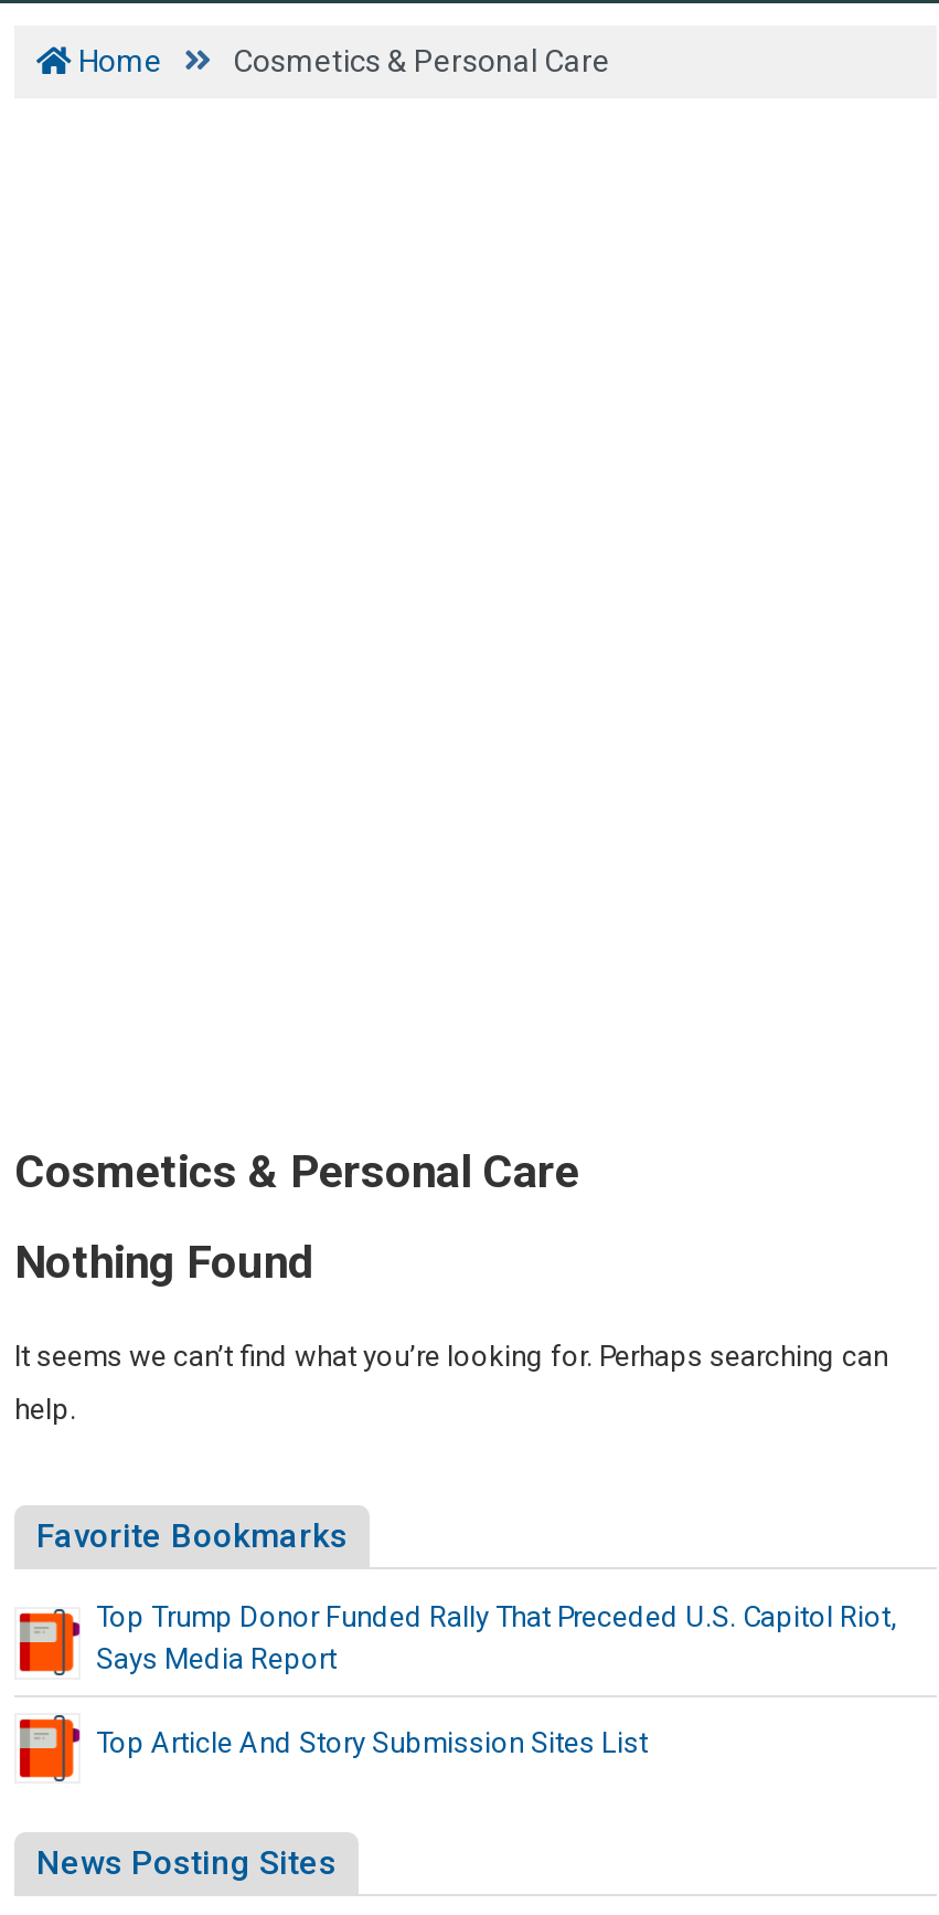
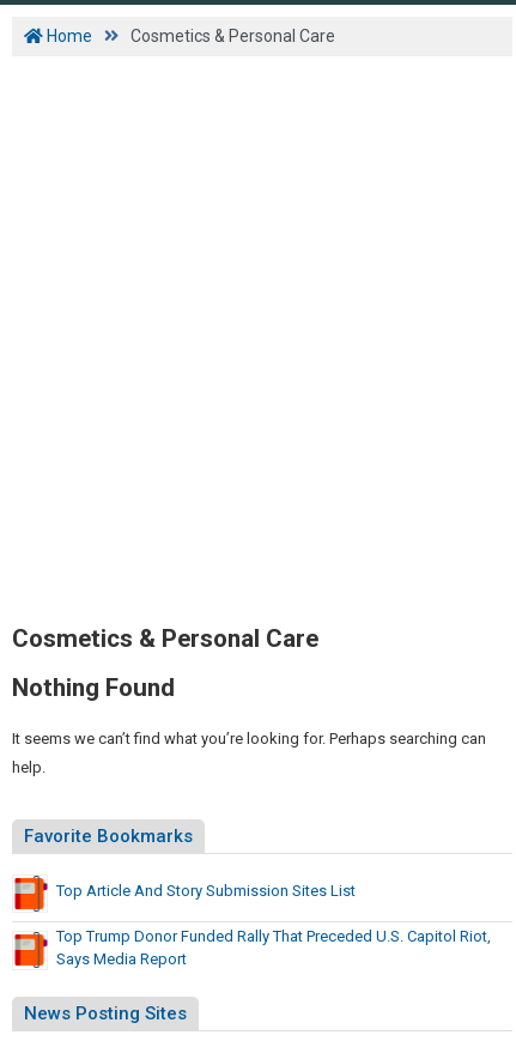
moved [96,1600,897,1675] -> [56,927,491,968]: Top Trump Donor Funded Rally That Preceded U.S. Capitol Riot, | Says Media Report
moved [96,1725,648,1759] -> [56,881,356,899]: Top Article And Story Submission Sites List

